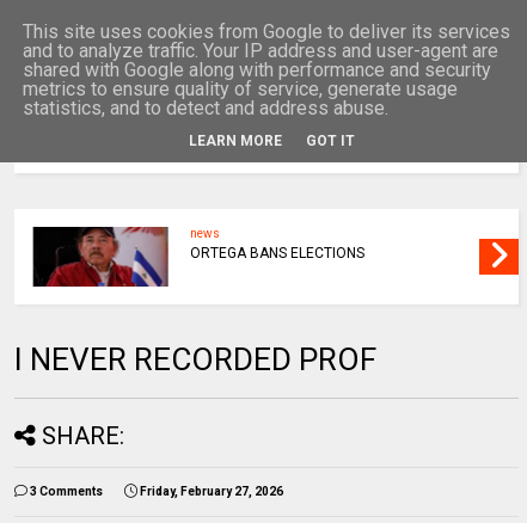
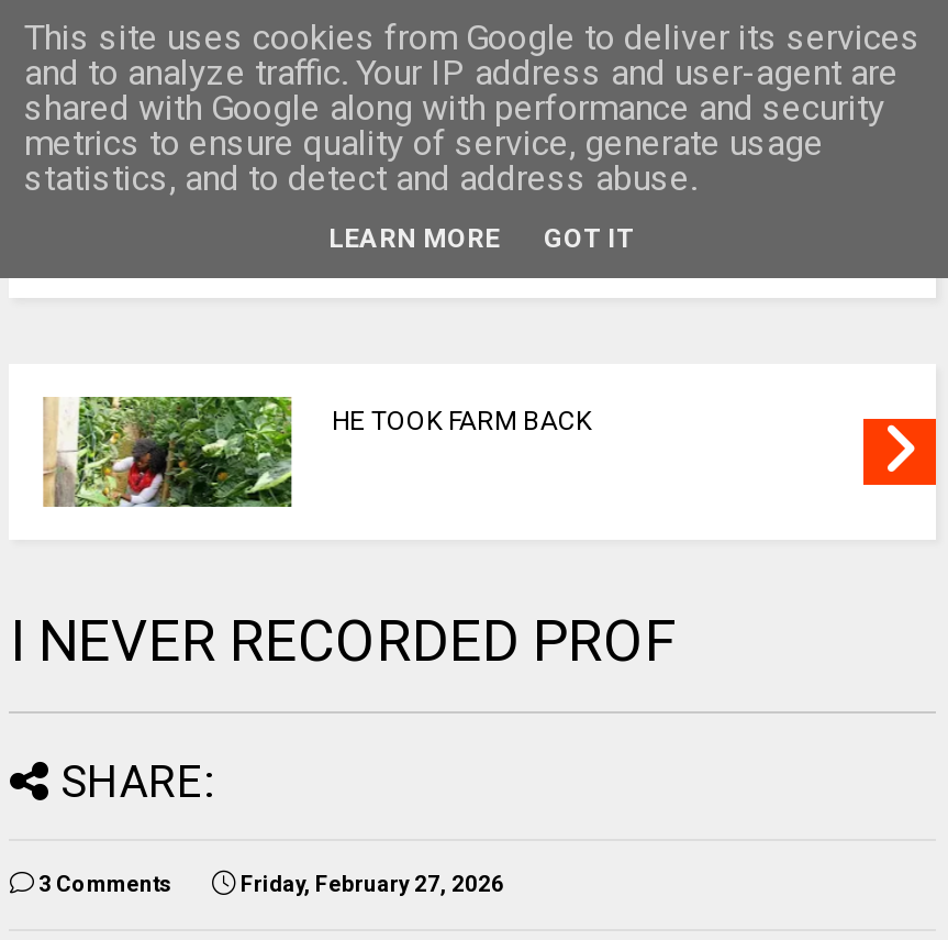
[32,226,364,288] [image] | news | ORTEGA BANS ELECTIONS -> [42,395,591,509] [image] | HE TOOK FARM BACK

